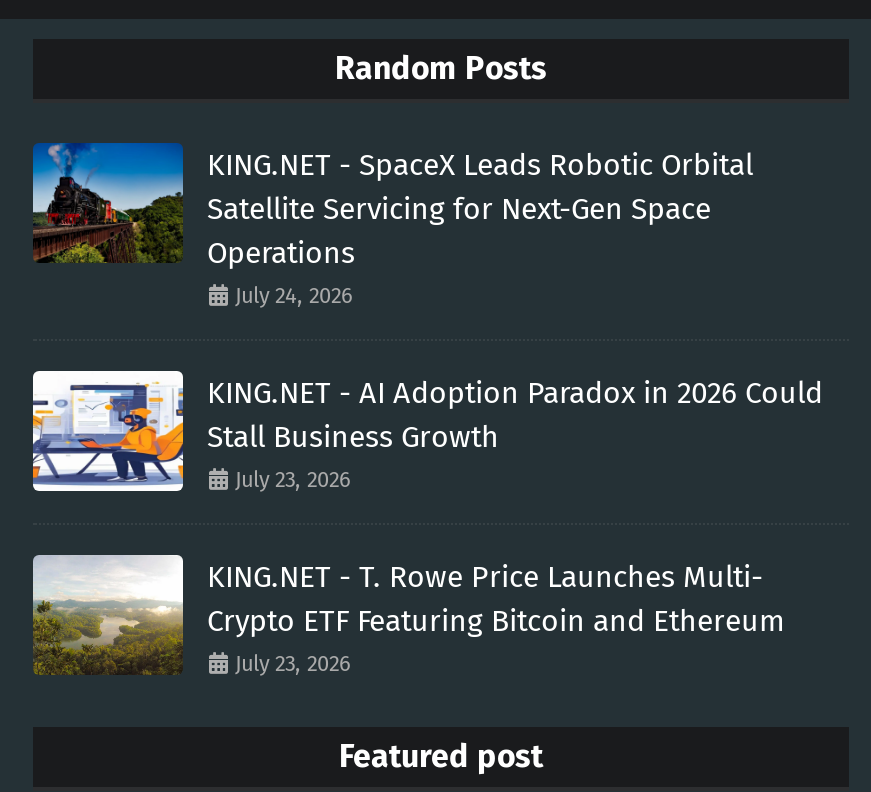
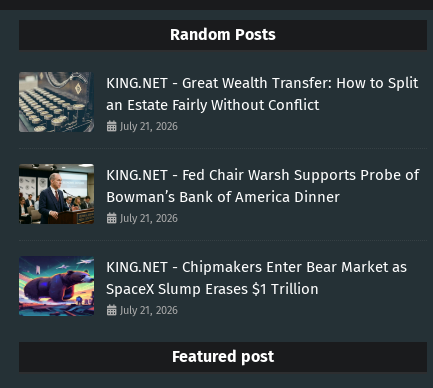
[31,141,753,308] [image] | KING.NET - SpaceX Leads Robotic Orbital | Satellite Servicing for Next-Gen Space | Operations | July 24, 2026 -> [18,71,418,133] [image] | KING.NET - Great Wealth Transfer: How to Split | an Estate Fairly Without Conflict | July 21, 2026
[31,369,823,493] [image] | KING.NET - AI Adoption Paradox in 2026 Could | Stall Business Growth | July 23, 2026 -> [18,163,419,225] [image] | KING.NET - Fed Chair Warsh Supports Probe of | Bowman’s Bank of America Dinner | July 21, 2026
[33,553,785,676] [image] | KING.NET - T. Rowe Price Launches Multi- | Crypto ETF Featuring Bitcoin and Ethereum | July 23, 2026 -> [18,257,407,317] [image] | KING.NET - Chipmakers Enter Bear Market as | SpaceX Slump Erases $1 Trillion | July 21, 2026

